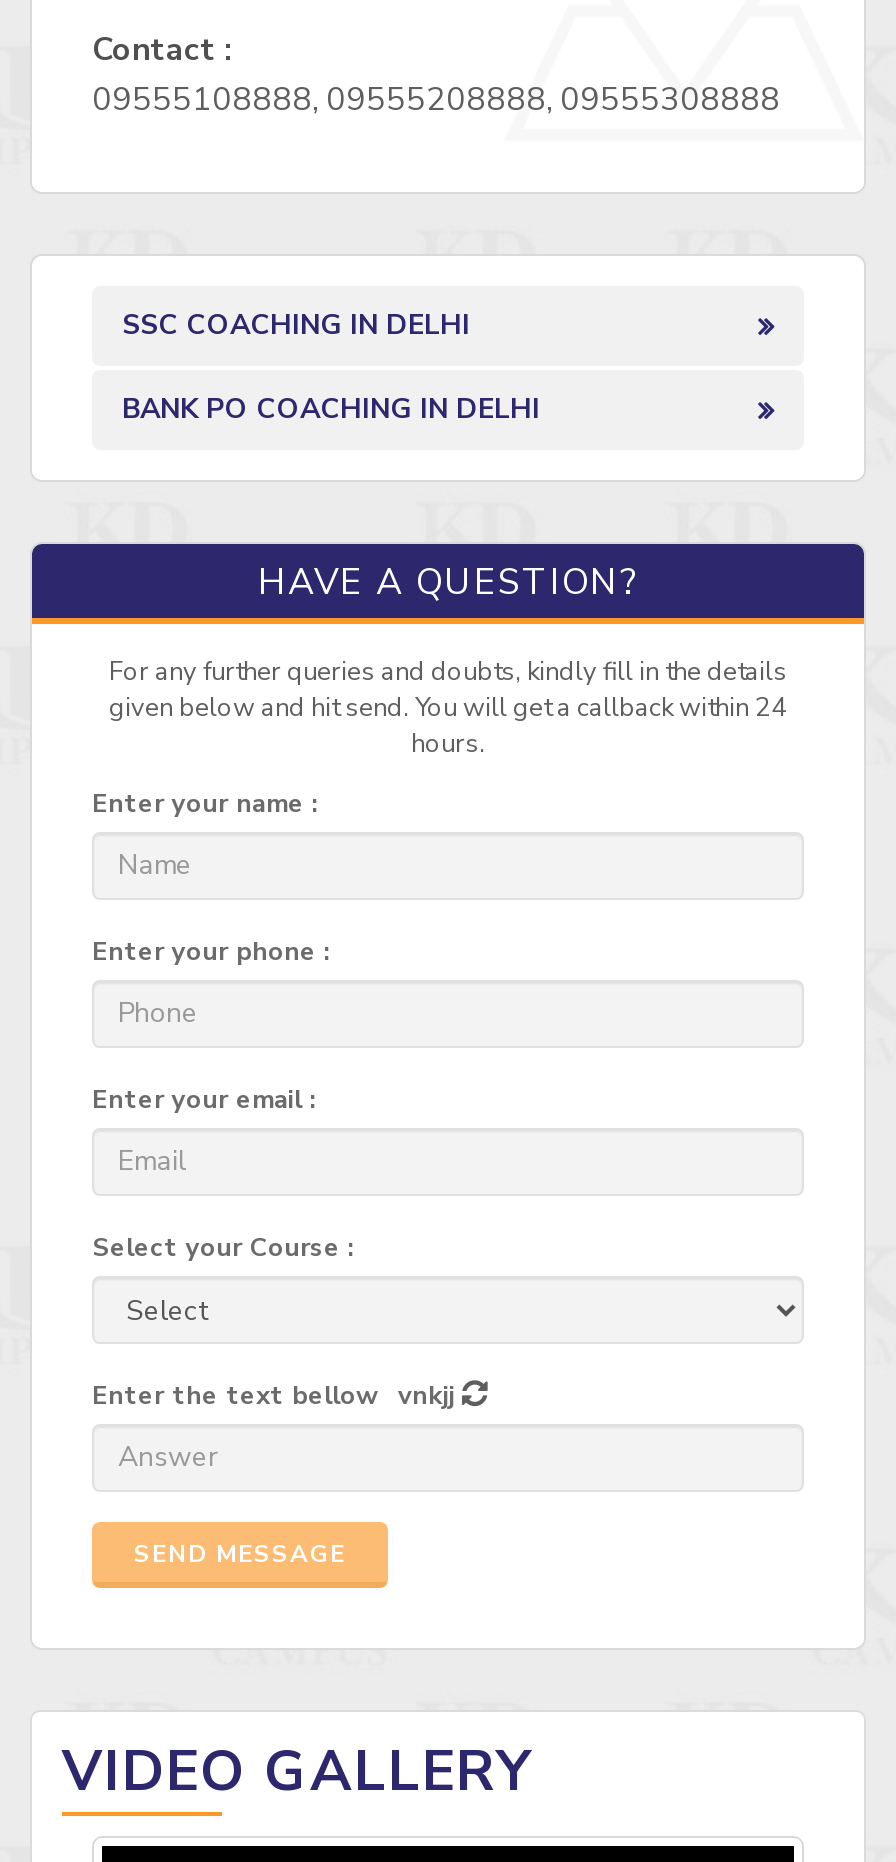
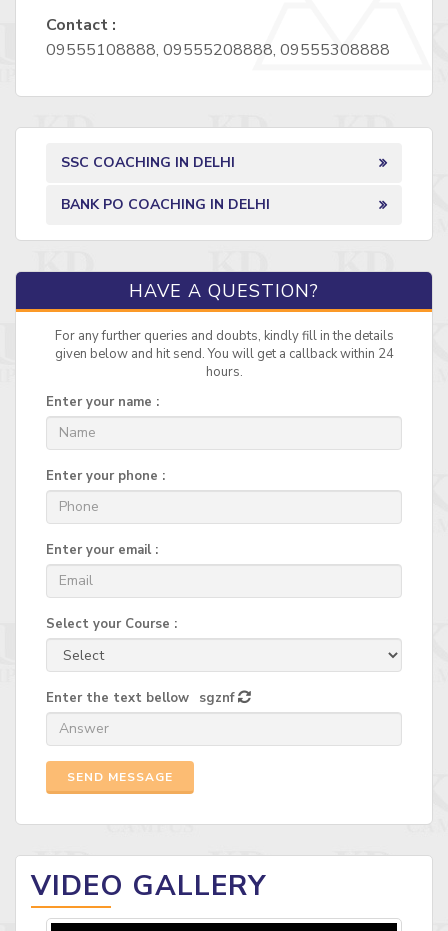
[92,1377,454,1413] Enter the text bellow vnkjj -> [46,689,234,707] Enter the text bellow sgznf

